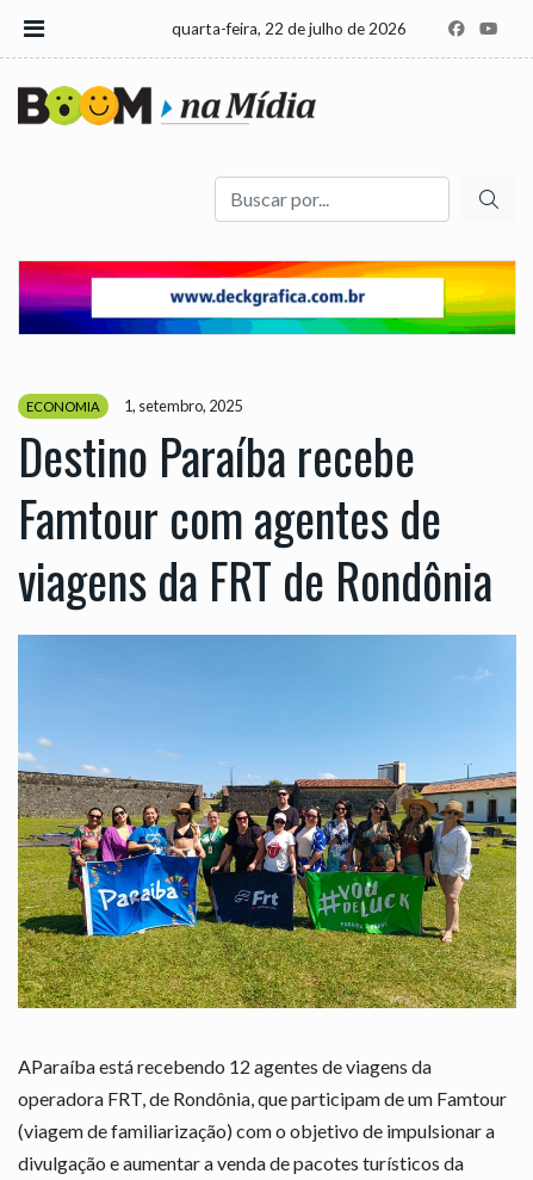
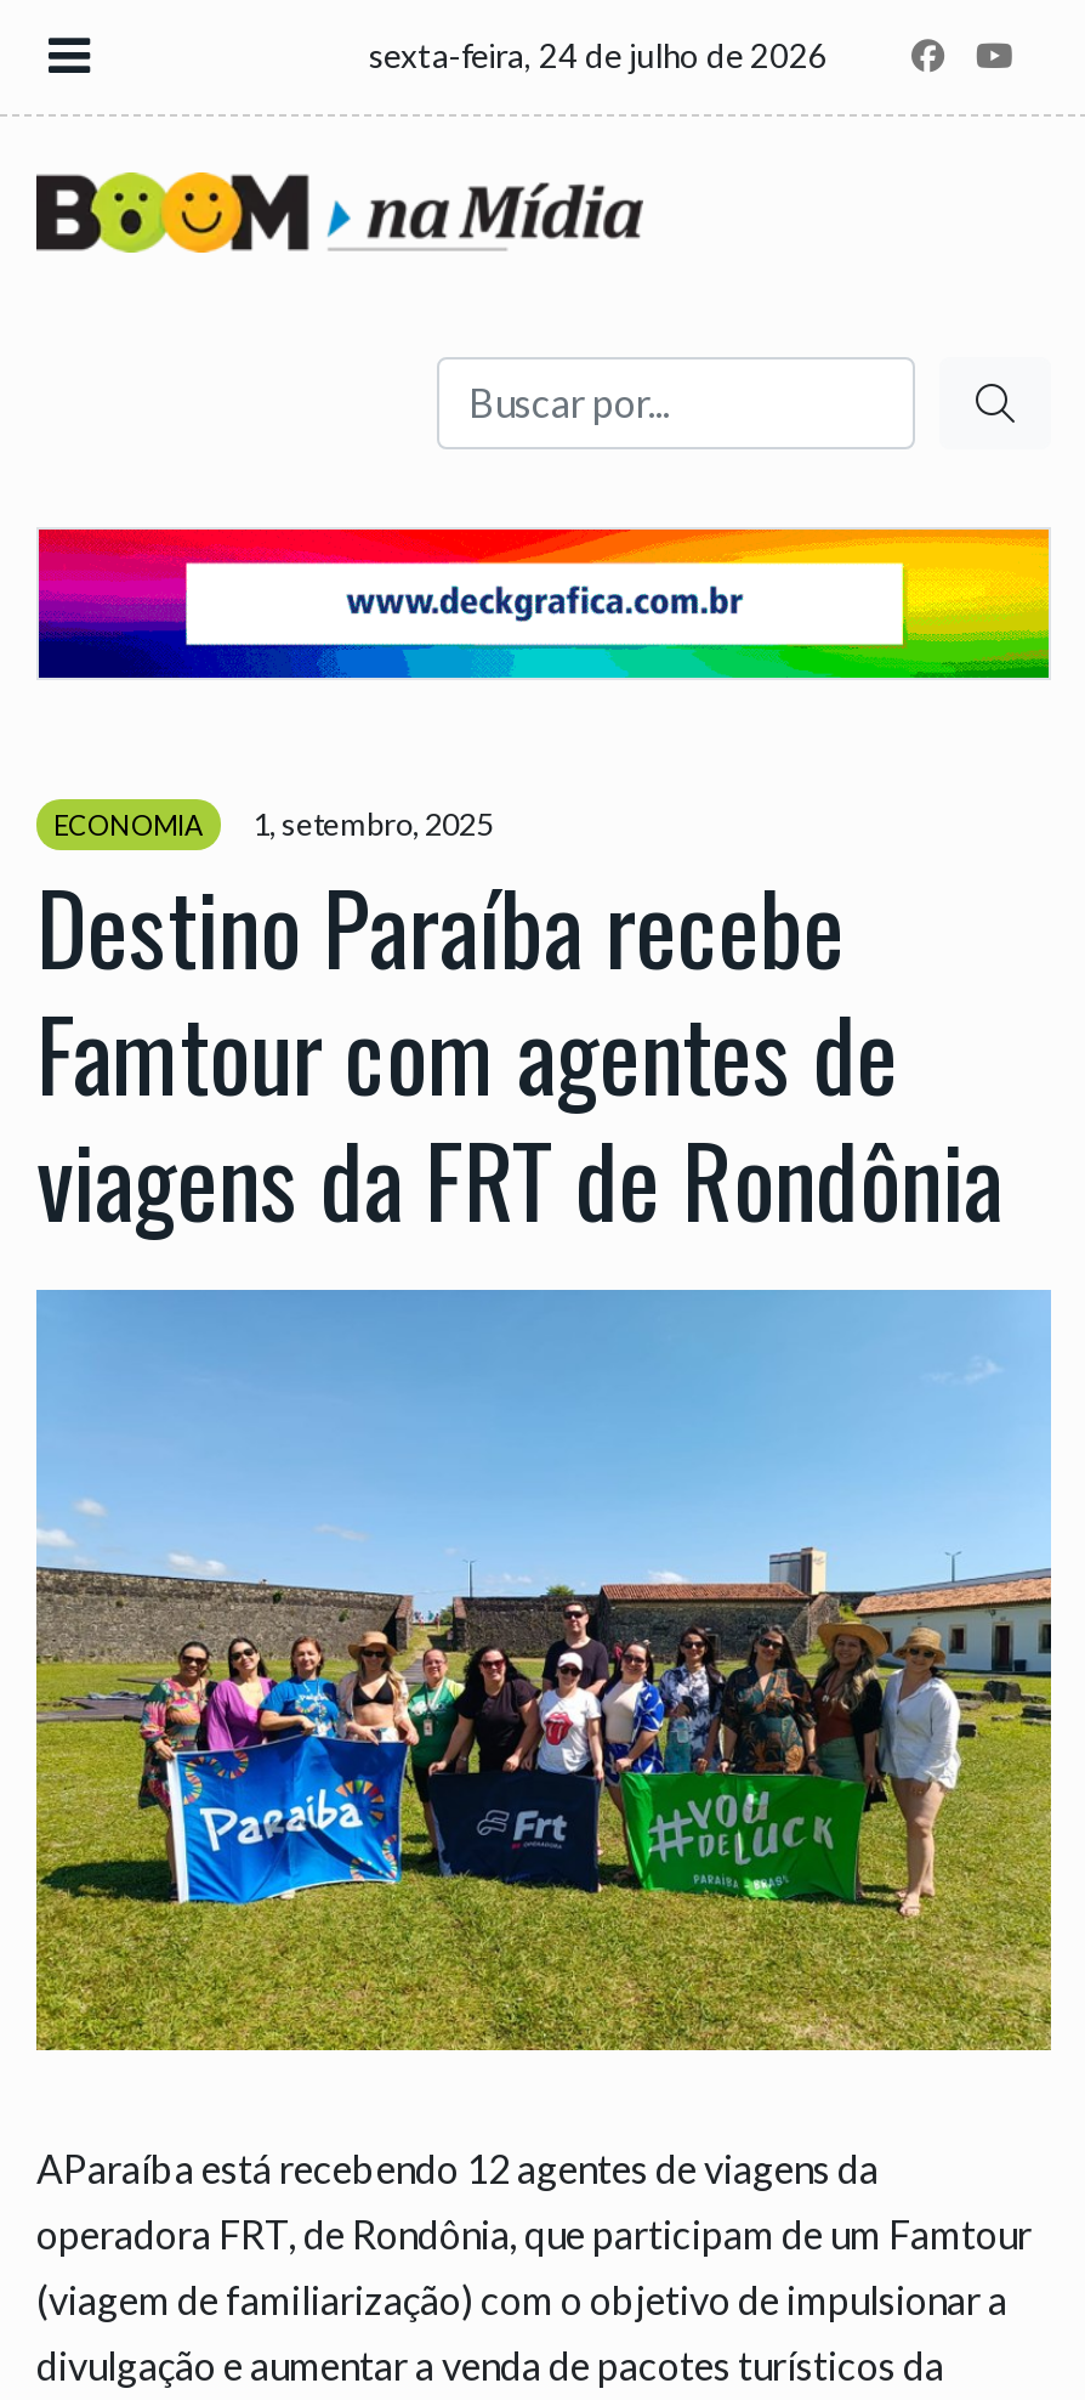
[172,19,407,38] quarta-feira, 22 de julho de 2026 -> [369,36,828,75] sexta-feira, 24 de julho de 2026

